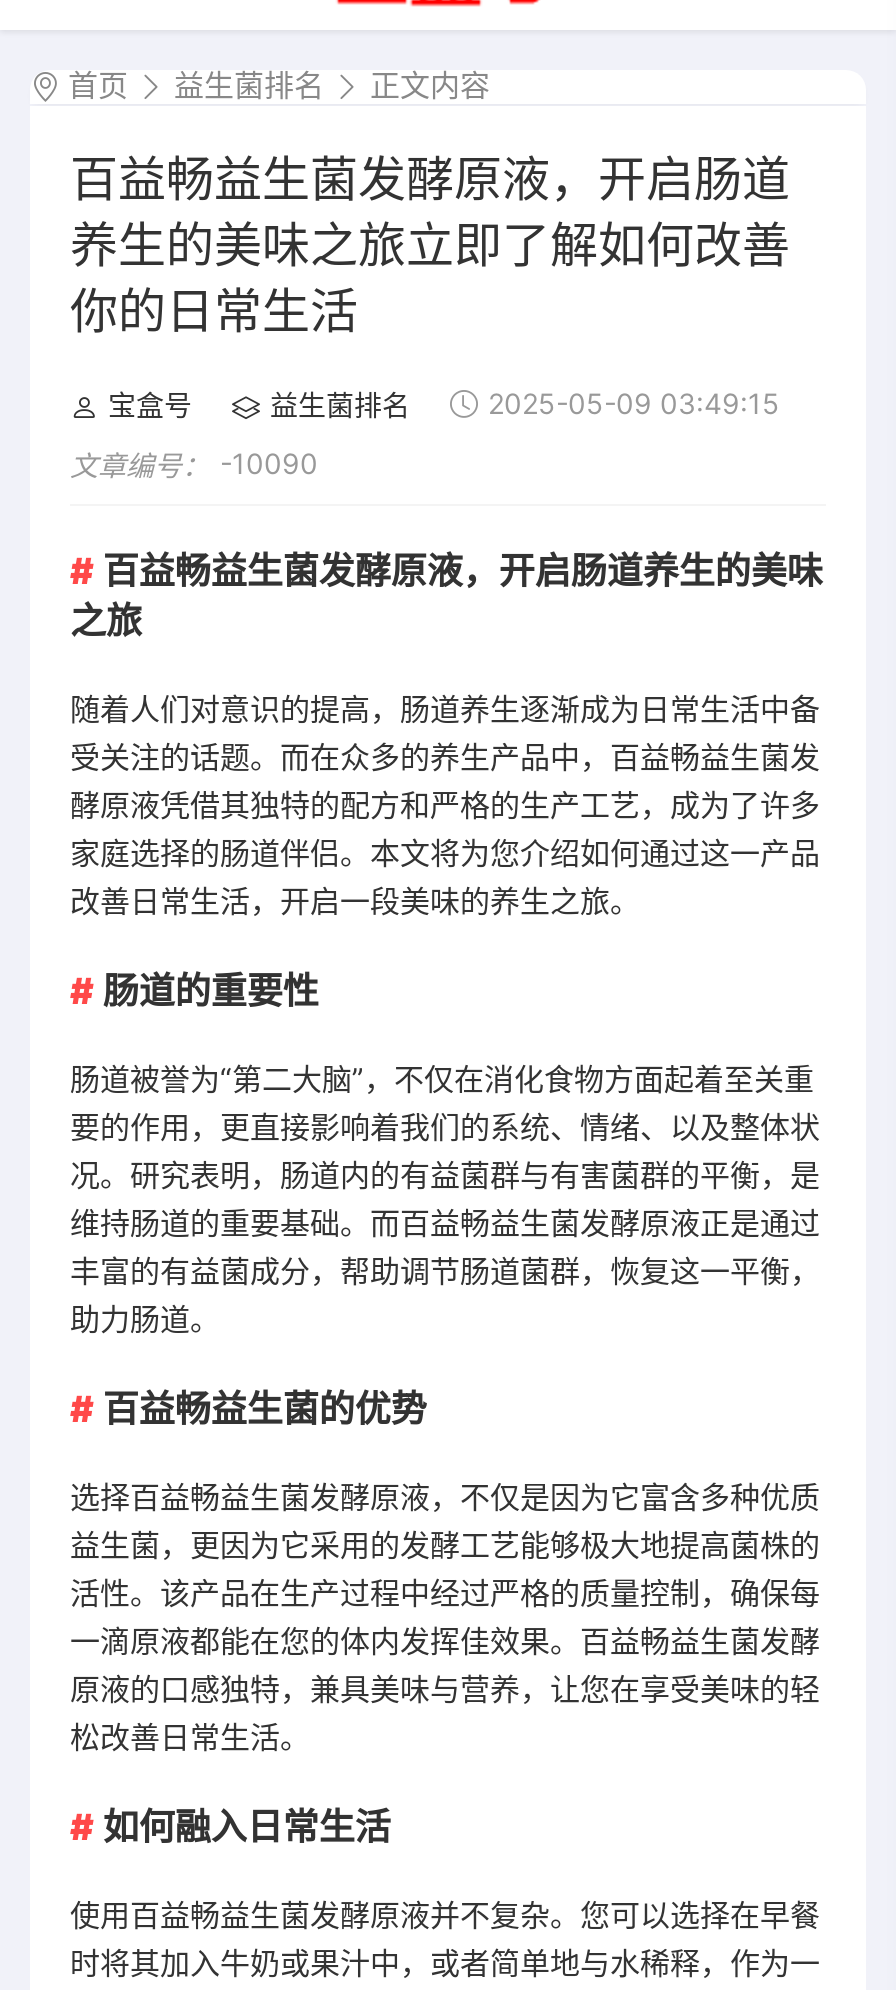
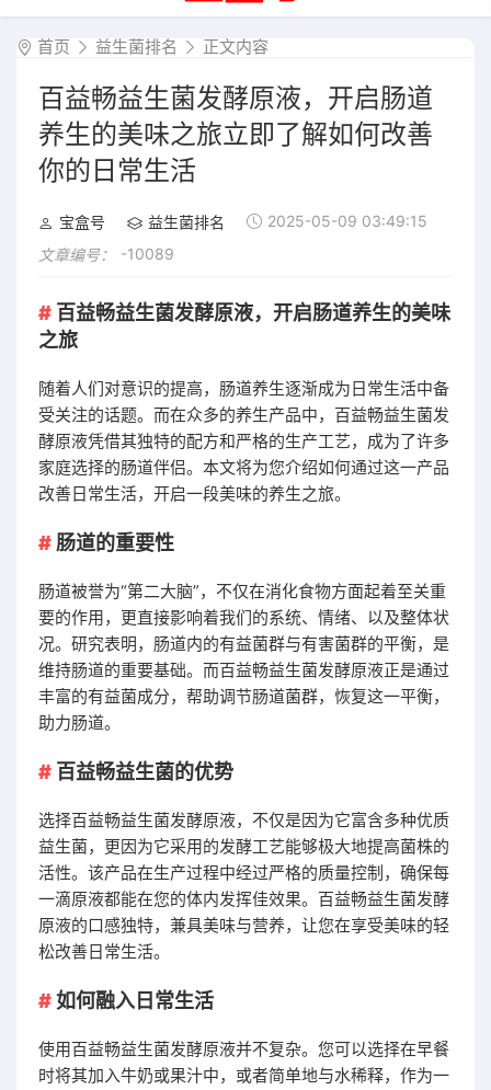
[70,447,318,482] 文章编号： -10090 -> [38,245,174,264] 文章编号： -10089

